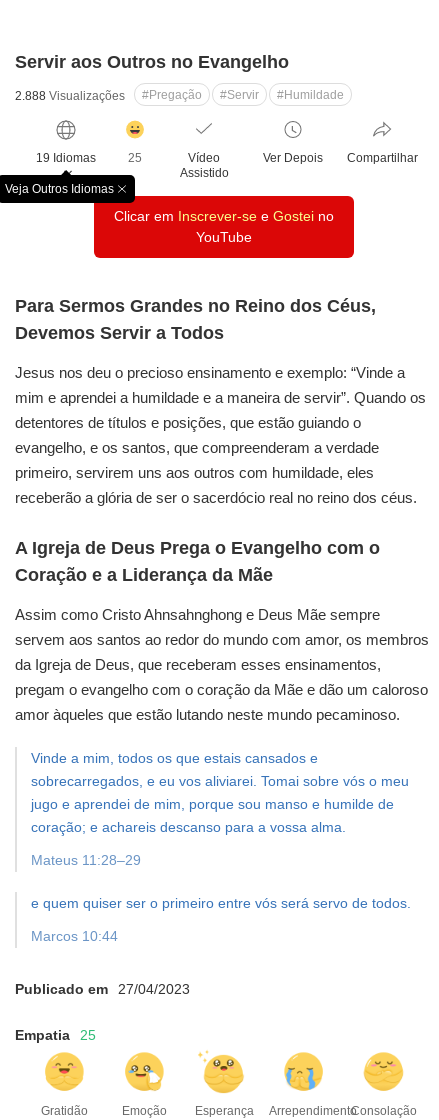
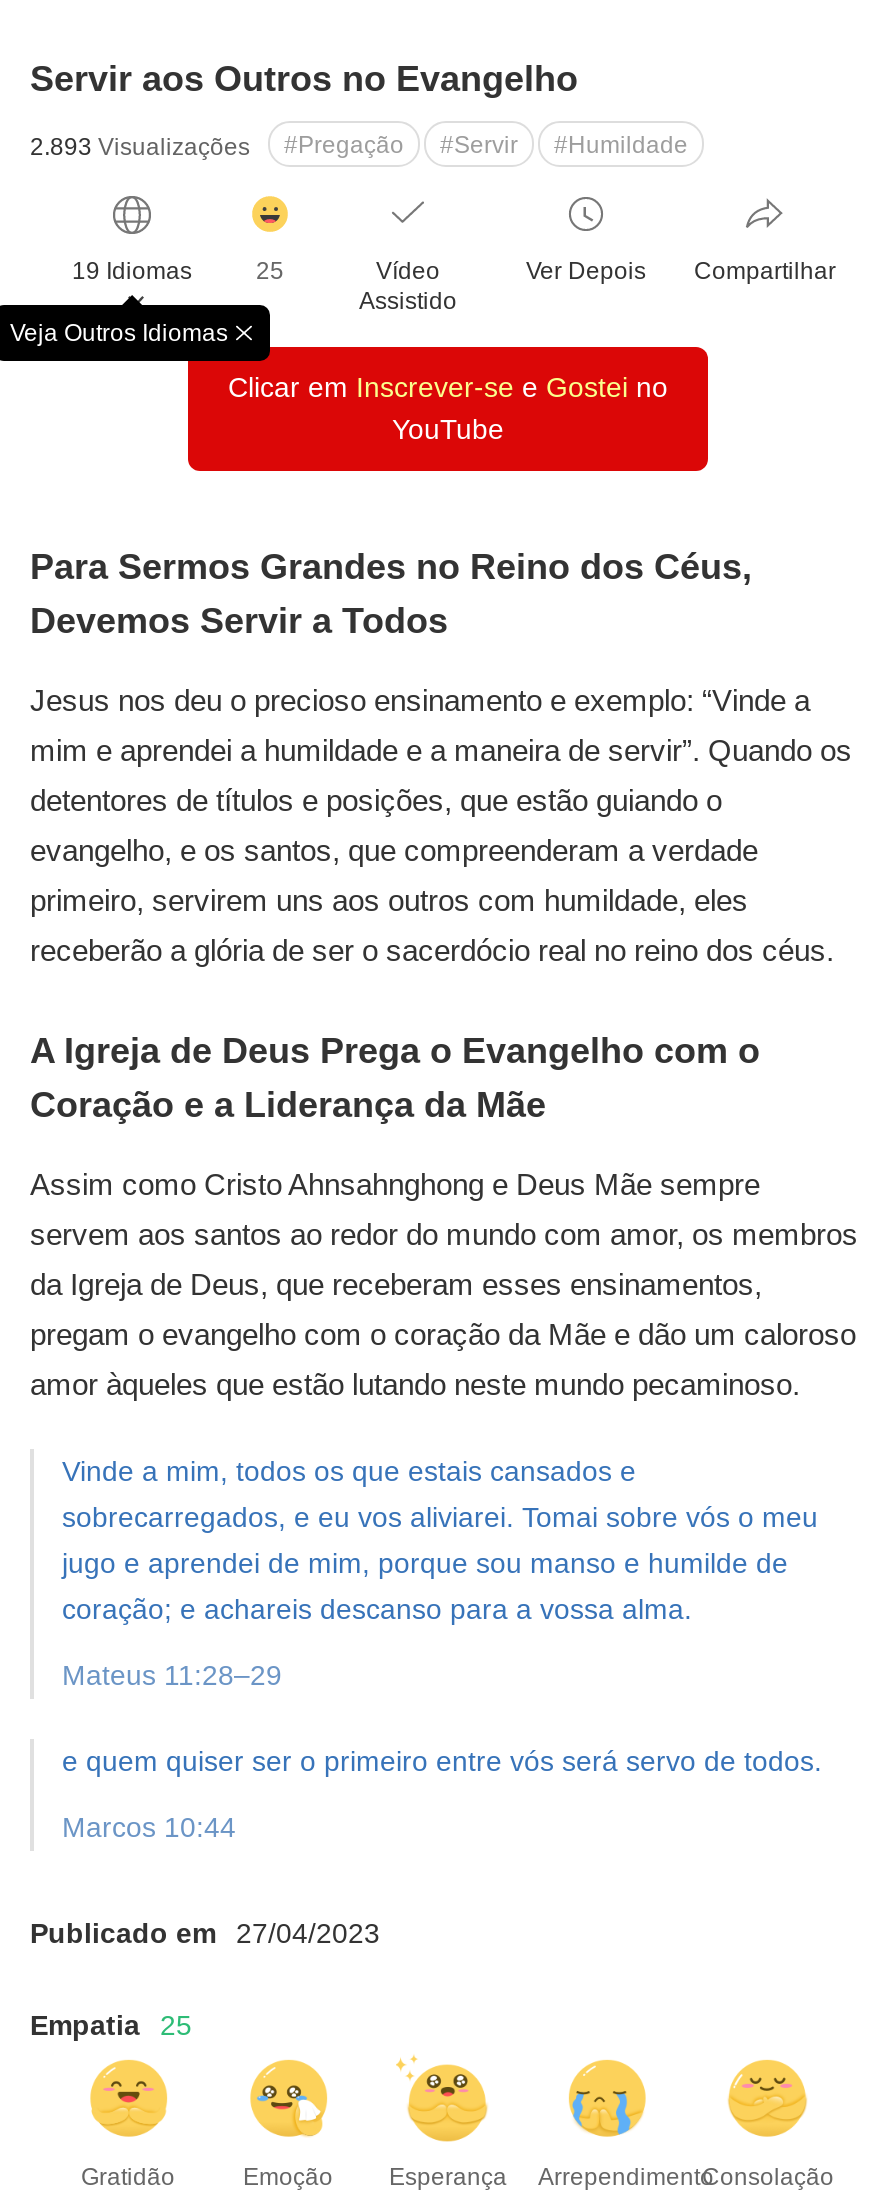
[15,89,125,103] 2.888 Visualizações -> [30,133,250,161] 2.893 Visualizações

